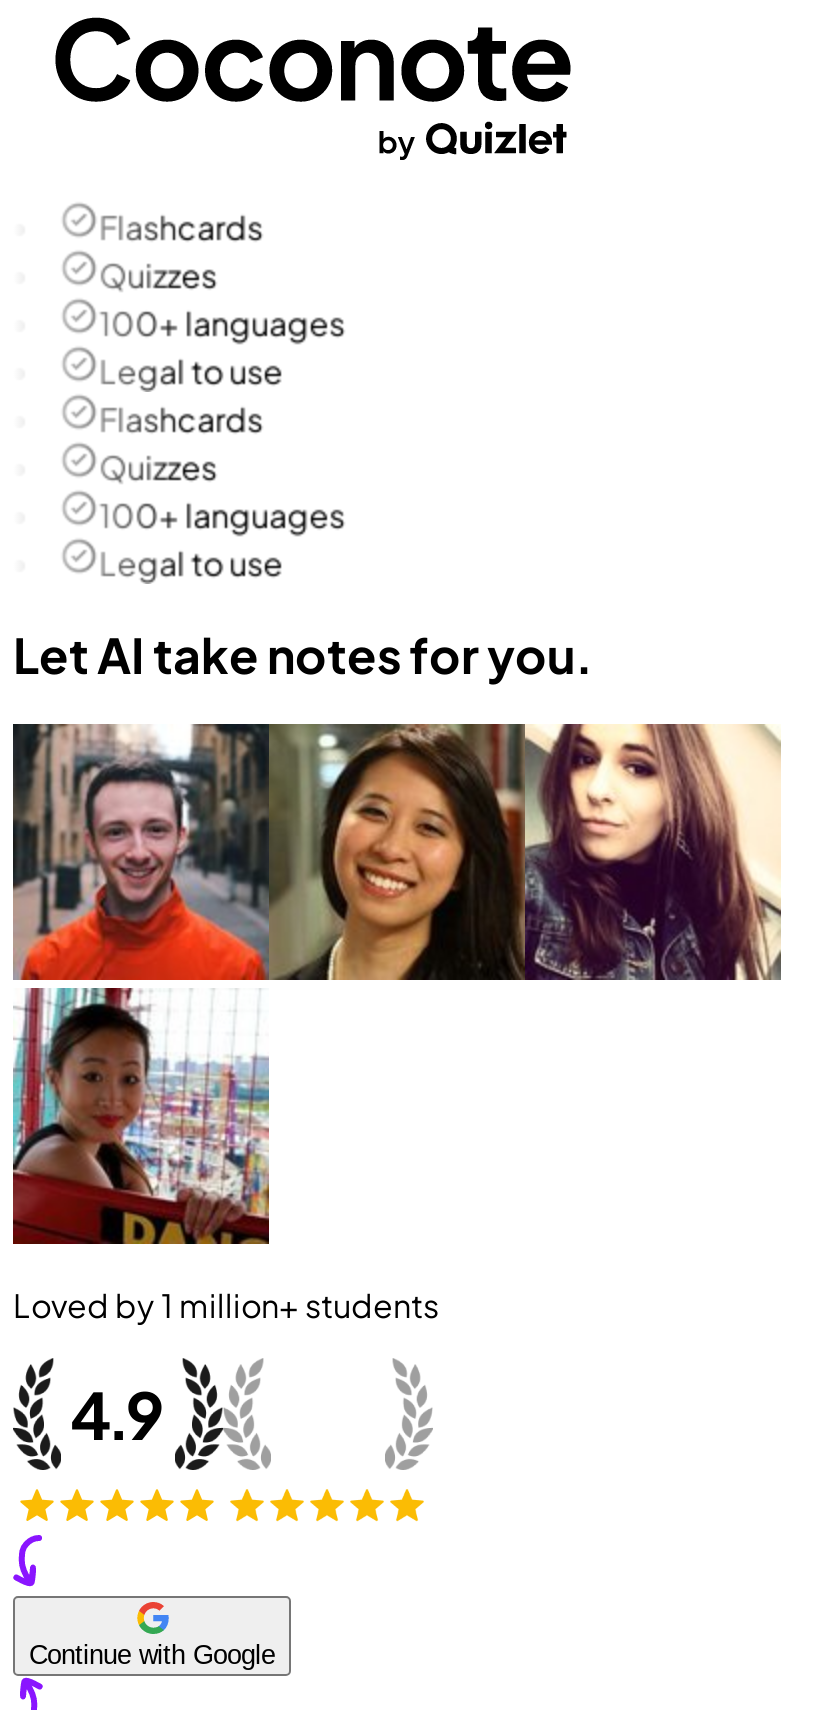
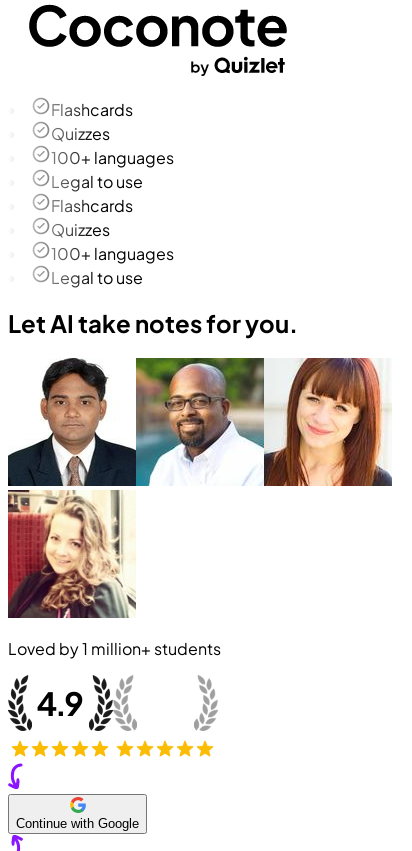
[11,722,783,1246] [image] -> [7,357,392,619] [image]

